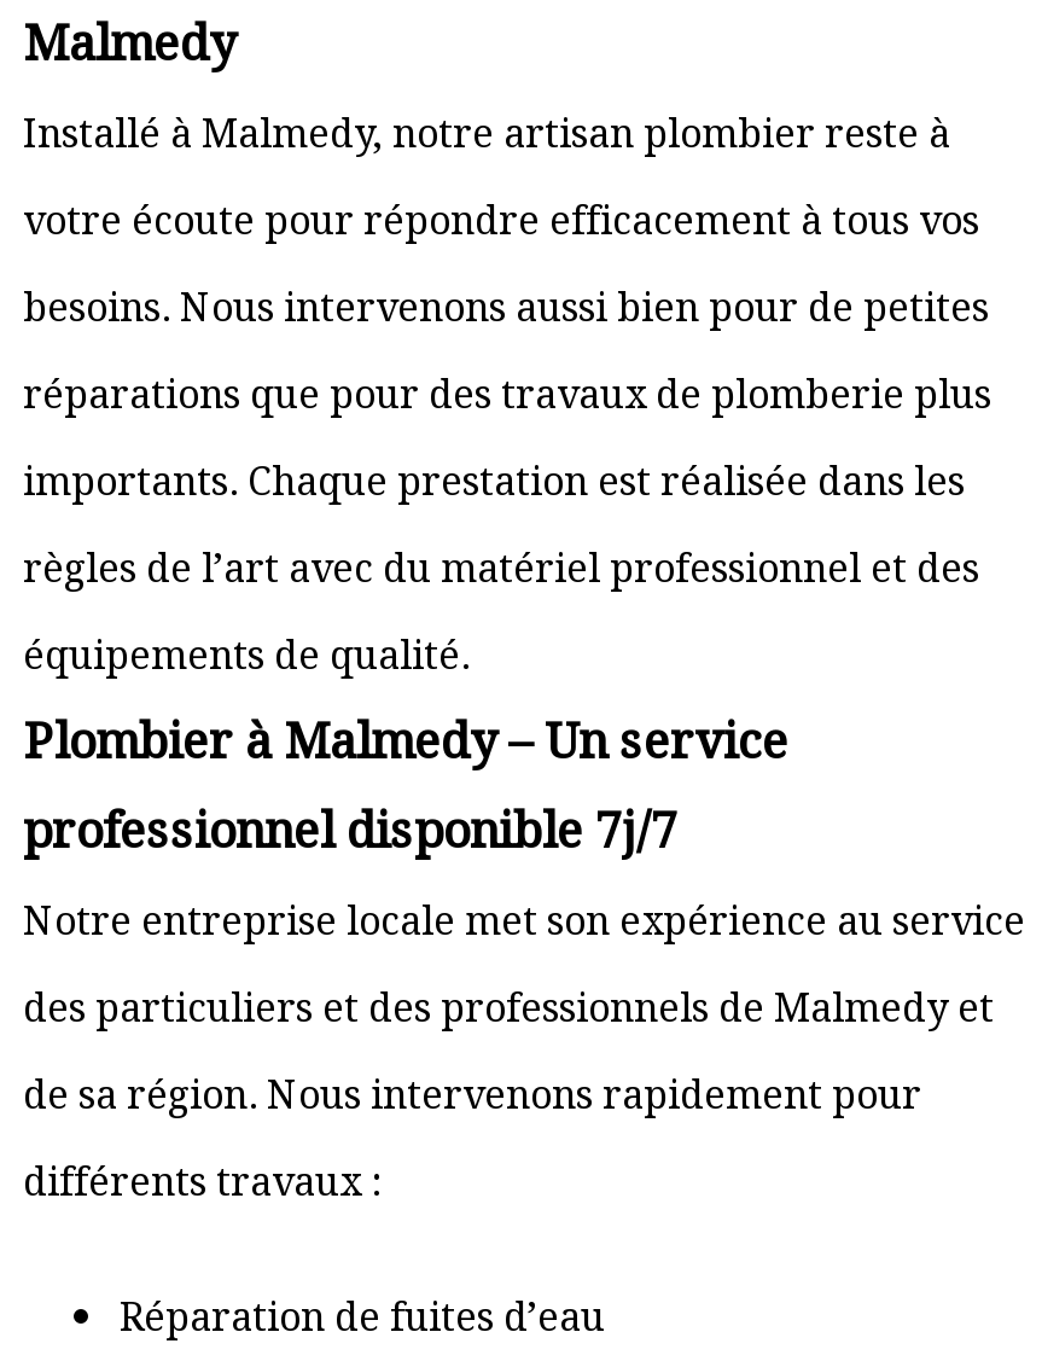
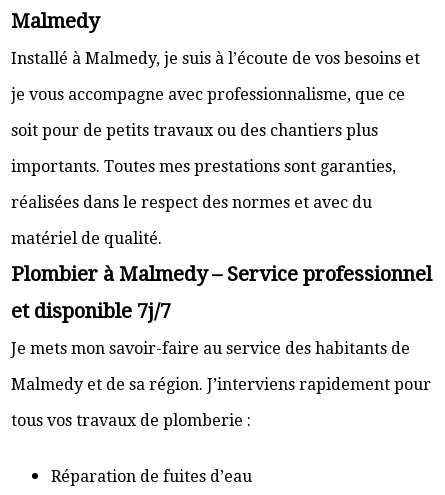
[23,111,1025,1205] Installé à Malmedy, notre artisan plombier reste à | votre écoute pour répondre efficacement à tous vos | besoins. Nous intervenons aussi bien pour de petites | réparations que pour des travaux de plomberie plus | importants. Chaque prestation est réalisée dans les | règles de l’art avec du matériel professionnel et des | équipements de qualité. | Plombier à Malmedy – Un service | professionnel disponible 7j/7 | Notre entreprise locale met son expérience au service | des particuliers et des professionnels de Malmedy et | de sa région. Nous intervenons rapidement pour | différents travaux : -> [11,49,432,430] Installé à Malmedy, je suis à l’écoute de vos besoins et | je vous accompagne avec professionnalisme, que ce | soit pour de petits travaux ou des chantiers plus | importants. Toutes mes prestations sont garanties, | réalisées dans le respect des normes et avec du | matériel de qualité. | Plombier à Malmedy – Service professionnel | et disponible 7j/7 | Je mets mon savoir-faire au service des habitants de | Malmedy et de sa région. J’interviens rapidement pour | tous vos travaux de plomberie :

